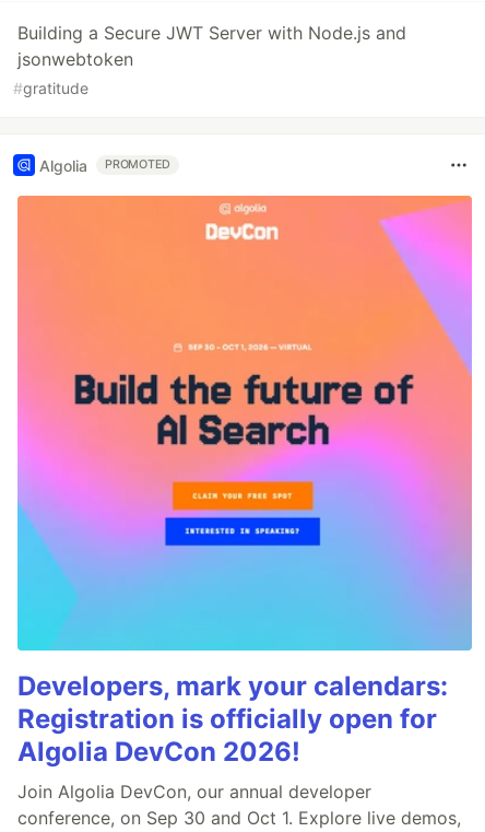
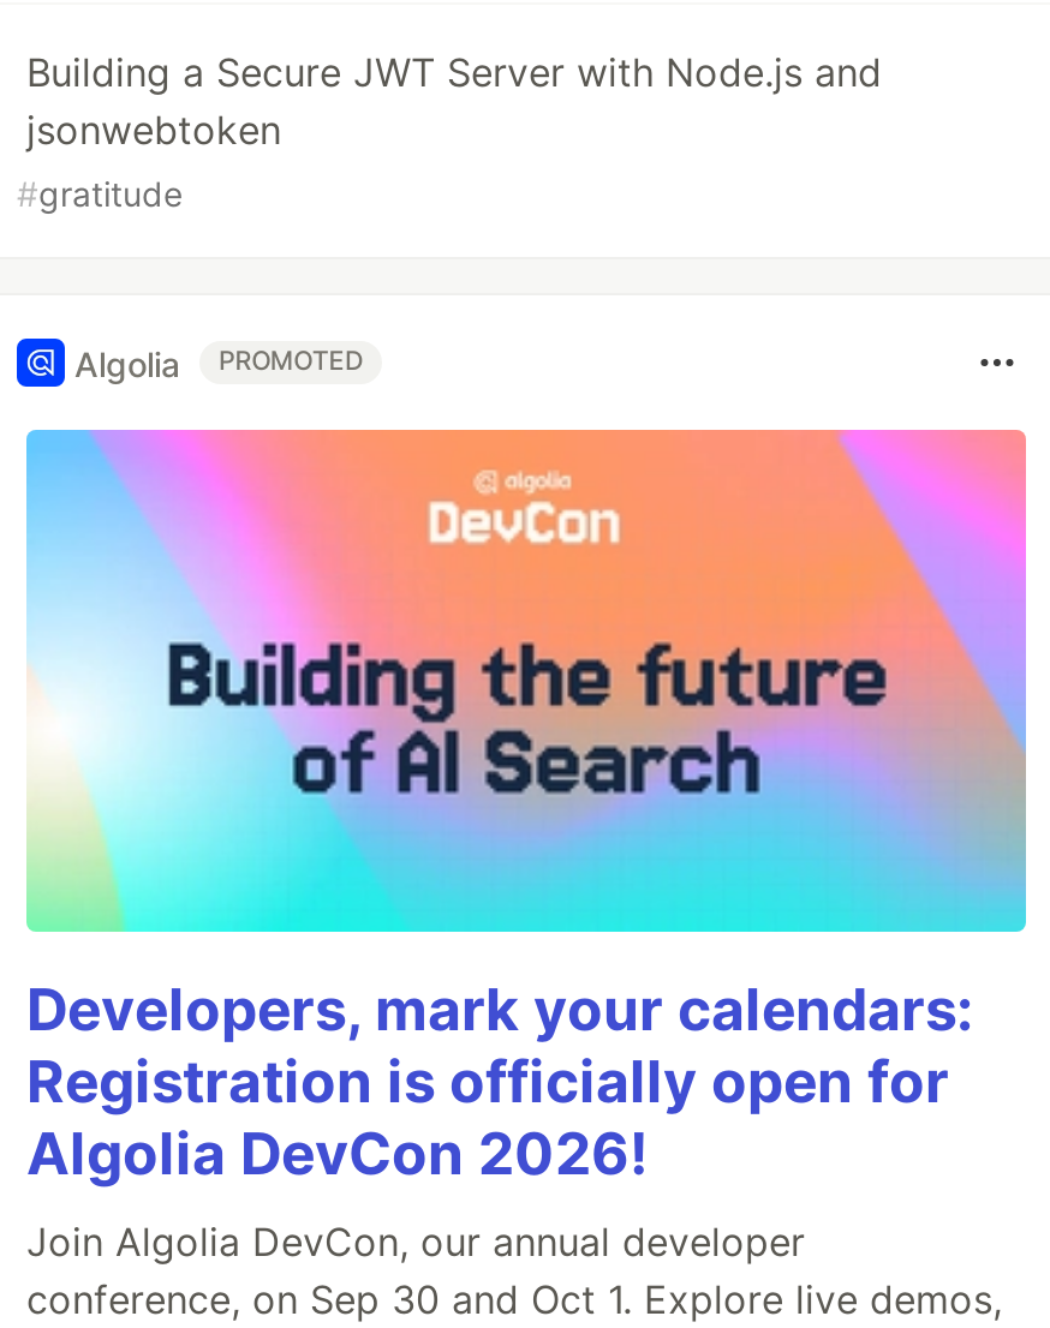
[16,195,473,651] [image] -> [24,429,1026,933] [image]

